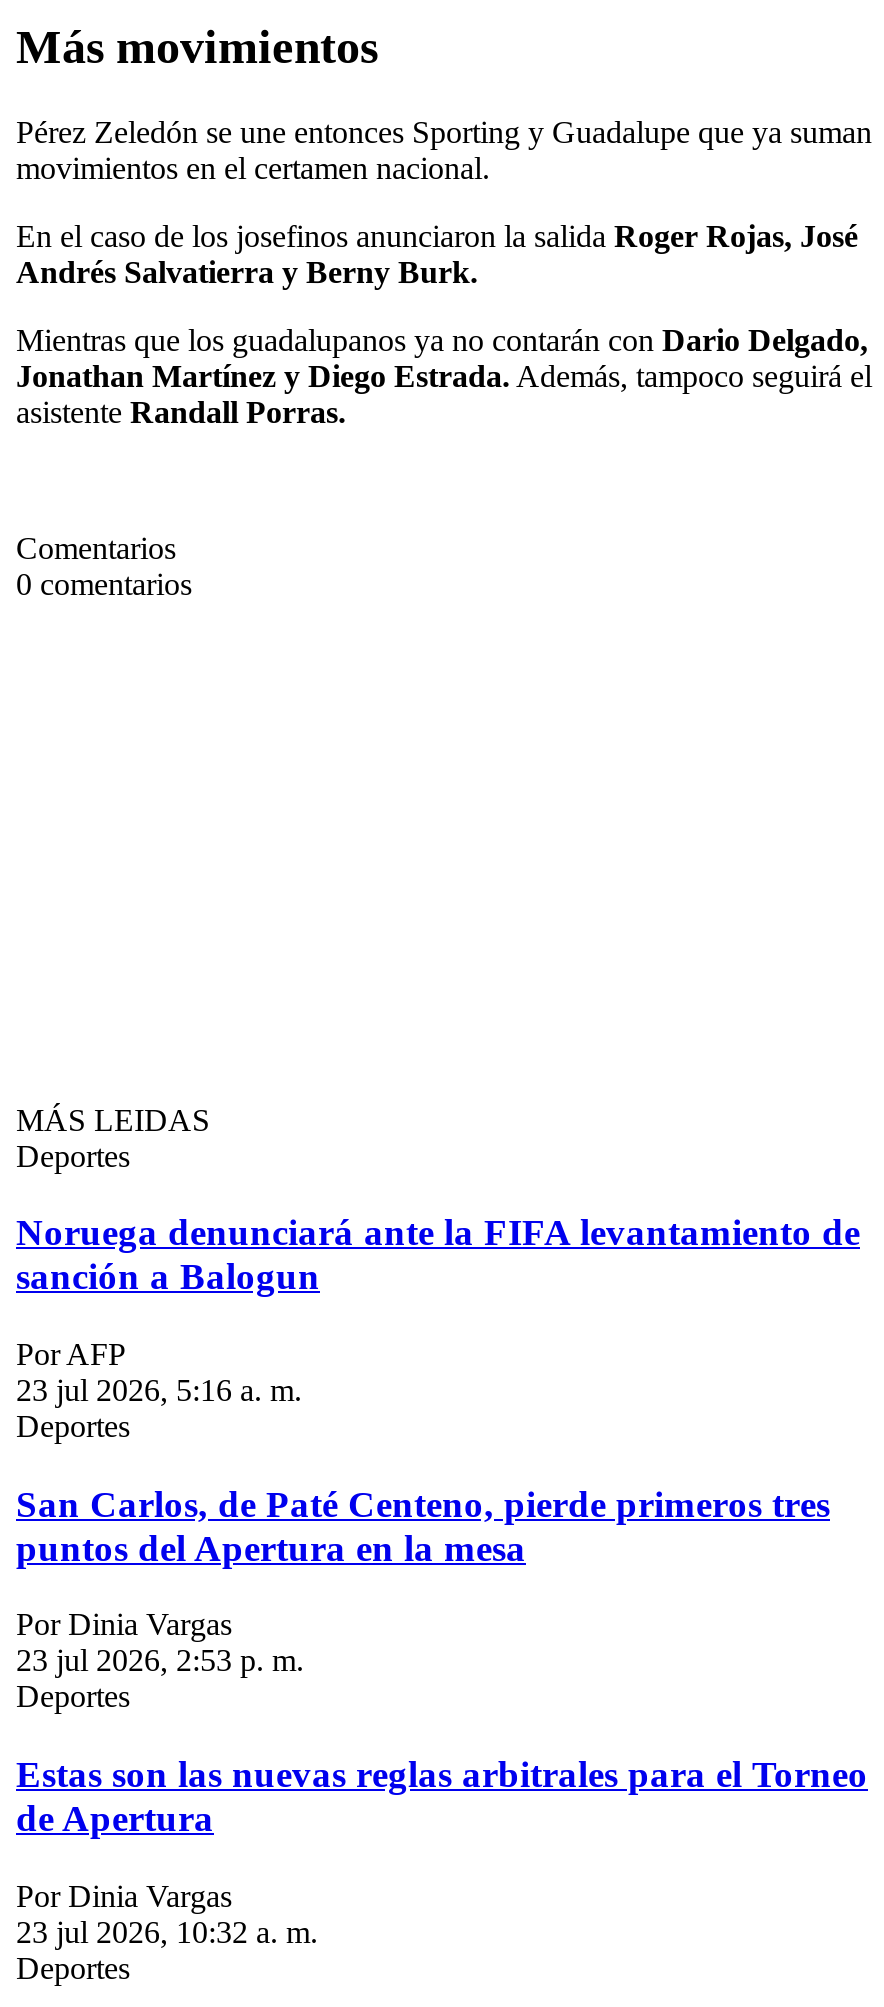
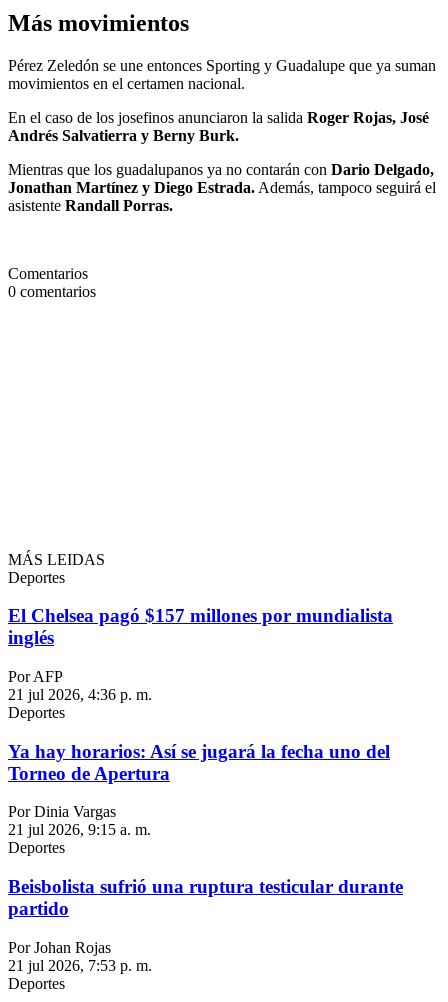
[16,1211,860,1297] Noruega denunciará ante la FIFA levantamiento de | sanción a Balogun -> [8,605,393,648] El Chelsea pagó $157 millones por mundialista | inglés
[16,1373,302,1407] 23 jul 2026, 5:16 a. m. -> [8,686,152,703] 21 jul 2026, 4:36 p. m.
[16,1482,830,1568] San Carlos, de Paté Centeno, pierde primeros tres | puntos del Apertura en la mesa -> [8,741,390,784] Ya hay horarios: Así se jugará la fecha uno del | Torneo de Apertura
[16,1644,304,1678] 23 jul 2026, 2:53 p. m. -> [8,821,151,838] 21 jul 2026, 9:15 a. m.
[16,1753,868,1839] Estas son las nuevas reglas arbitrales para el Torneo | de Apertura -> [8,876,403,919] Beisbolista sufrió una ruptura testicular durante | partido
[16,1879,318,1949] Por Dinia Vargas | 23 jul 2026, 10:32 a. m. -> [8,939,152,974] Por Johan Rojas | 21 jul 2026, 7:53 p. m.

